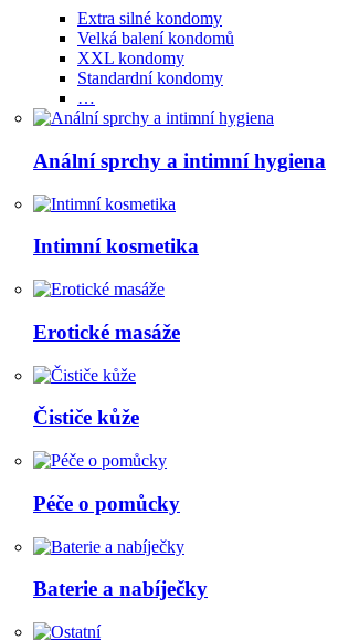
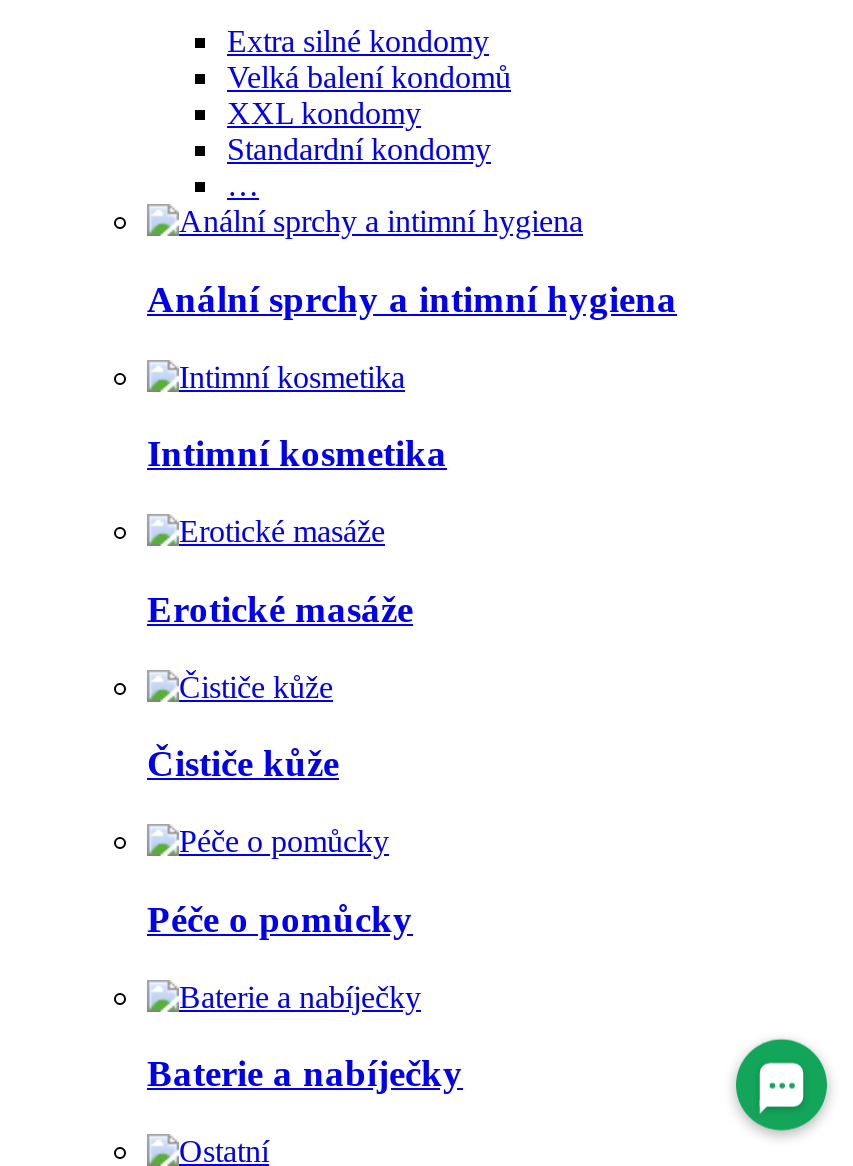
none -> [731,1036,831,1138] [image]

